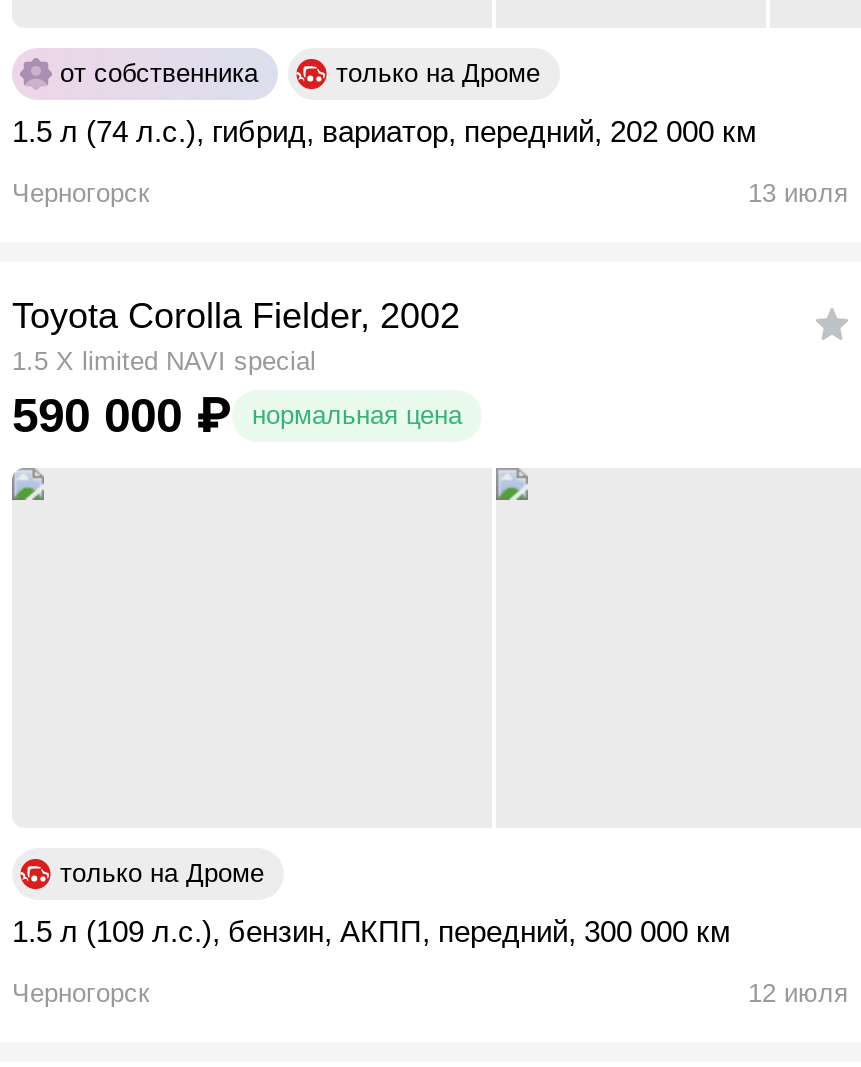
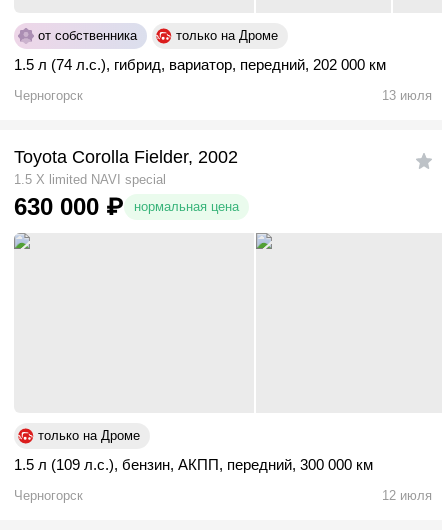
[12,388,462,442] 590 000 ₽ нормальная цена -> [14,193,239,220] 630 000 ₽ нормальная цена

